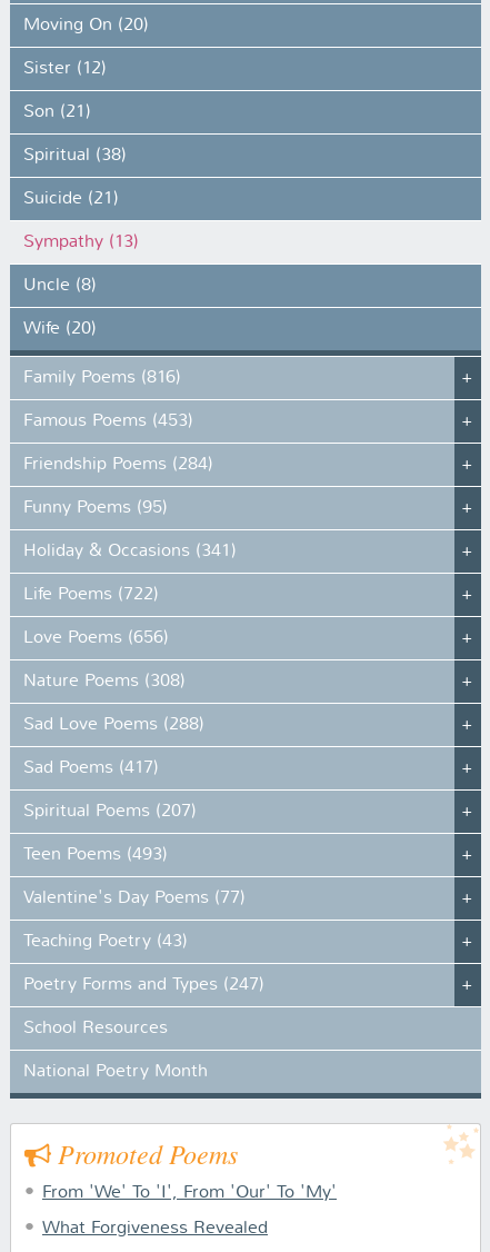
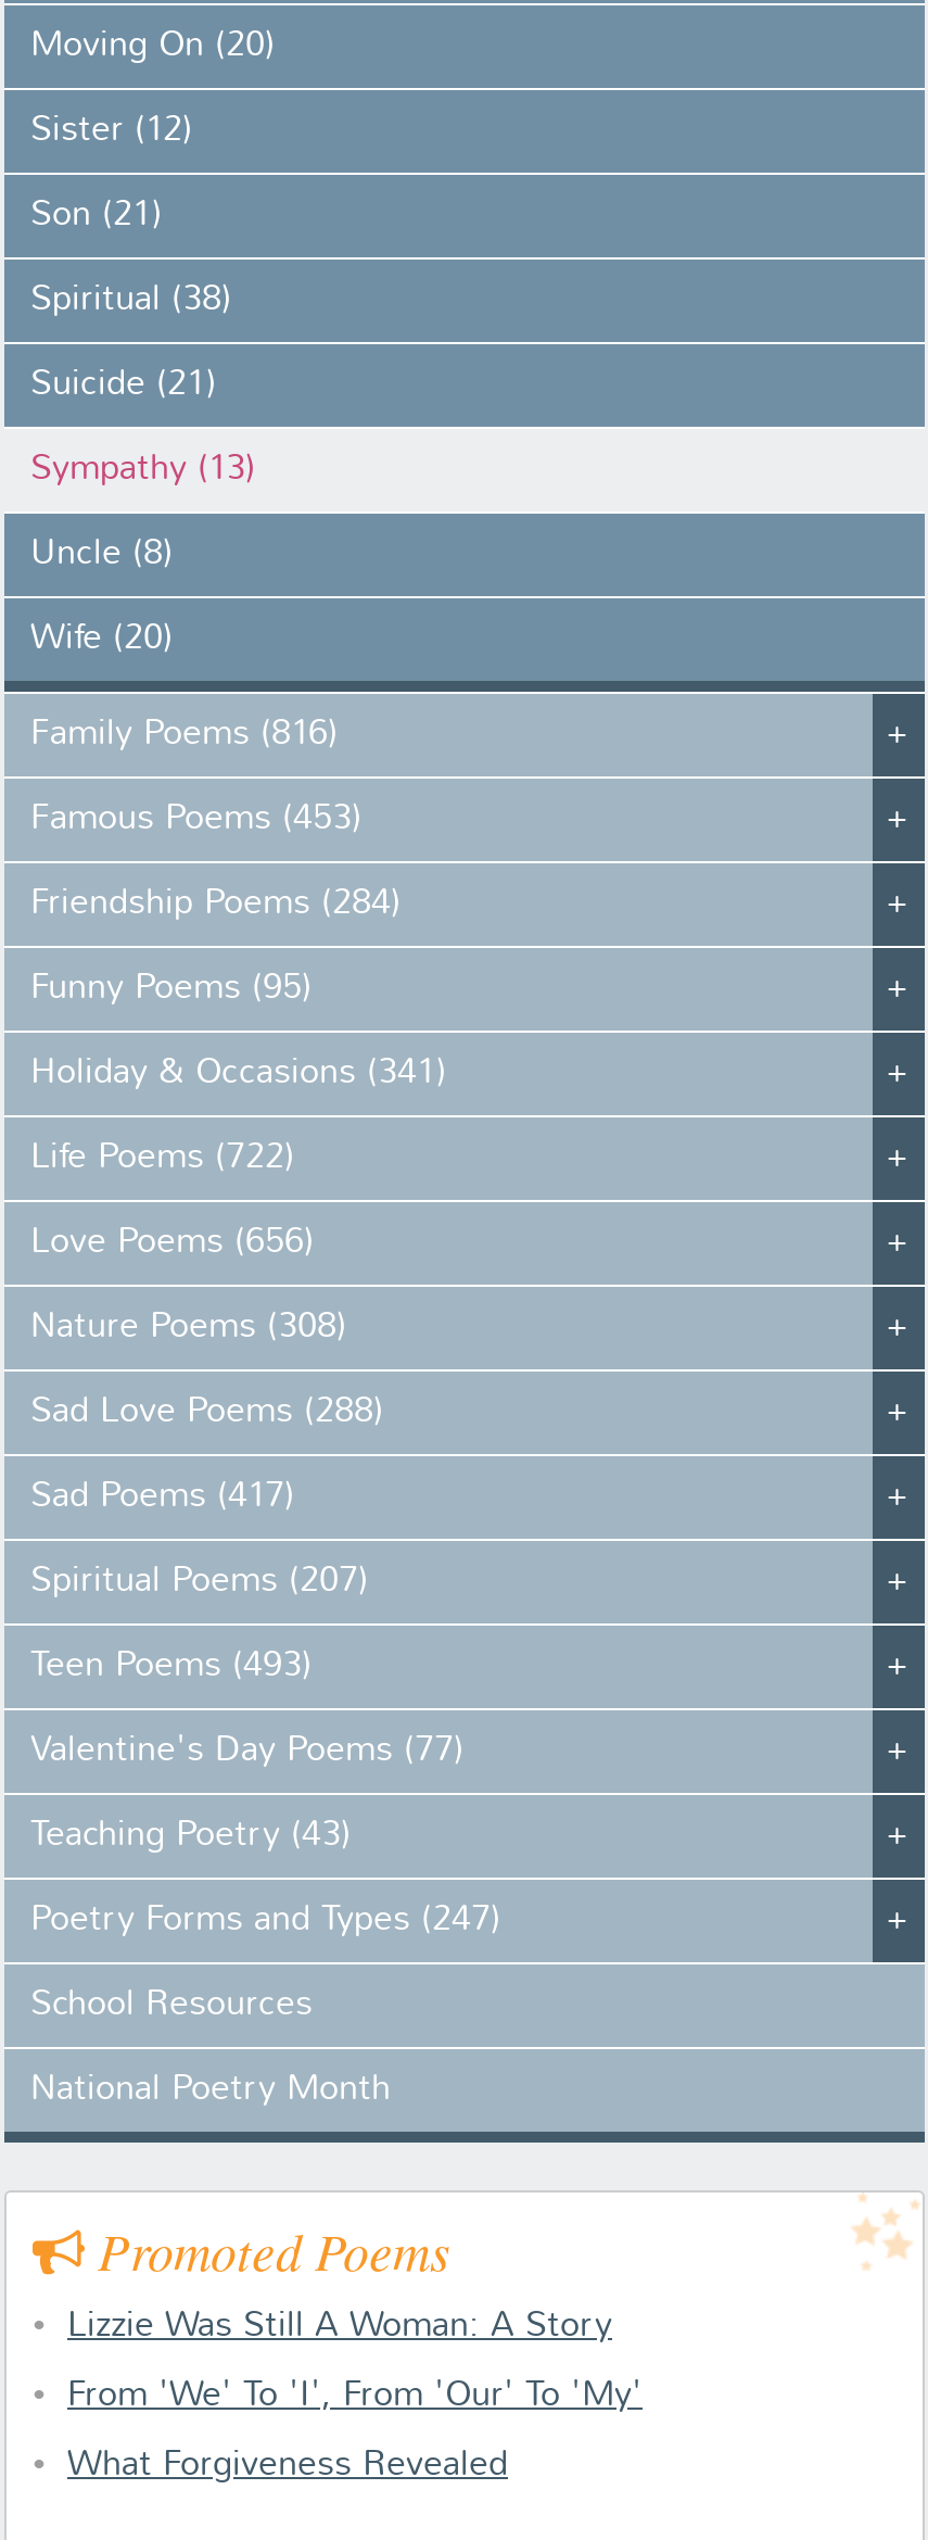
none -> [67,2310,612,2345] Lizzie Was Still A Woman: A Story

